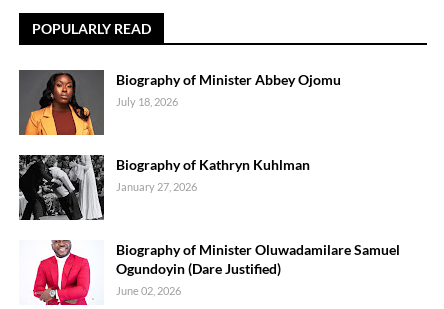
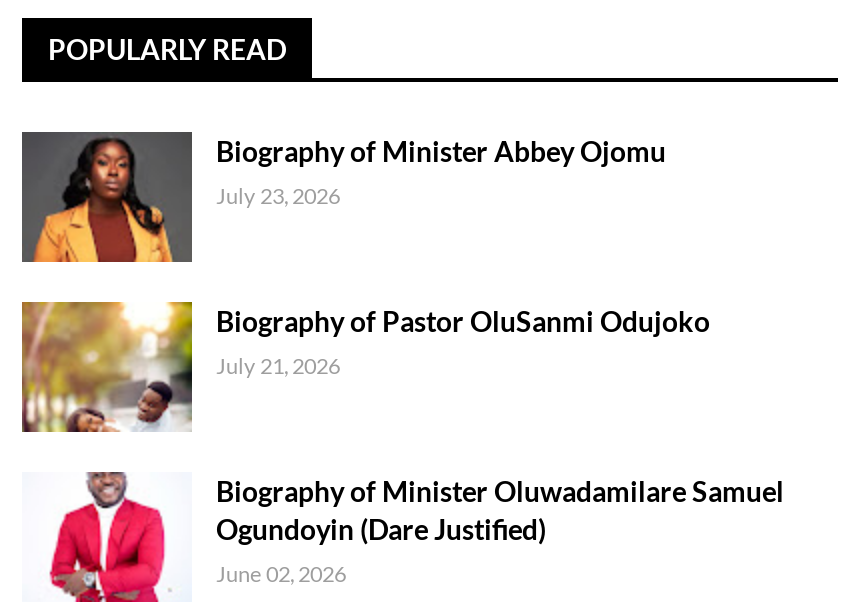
[116,95,178,108] July 18, 2026 -> [216,182,340,208] July 23, 2026
[18,154,310,221] [image] | Biography of Kathryn Kuhlman | January 27, 2026 -> [20,300,710,434] [image] | Biography of Pastor OluSanmi Odujoko | July 21, 2026

